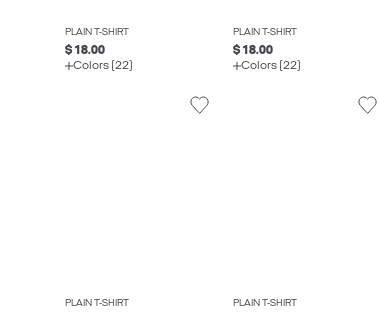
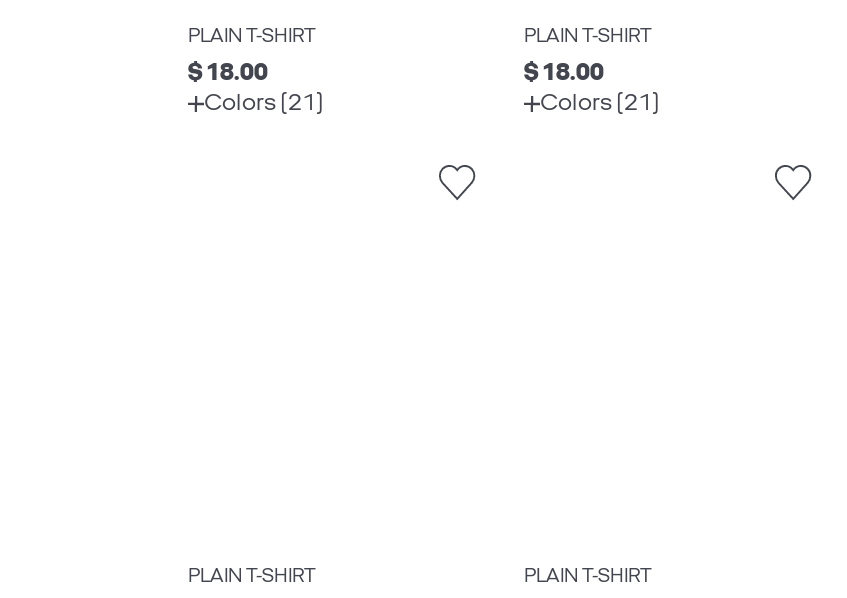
[73,60,133,72] Colors (22) -> [204,91,324,115] Colors (21)
[241,60,301,72] Colors (22) -> [540,91,660,115] Colors (21)

